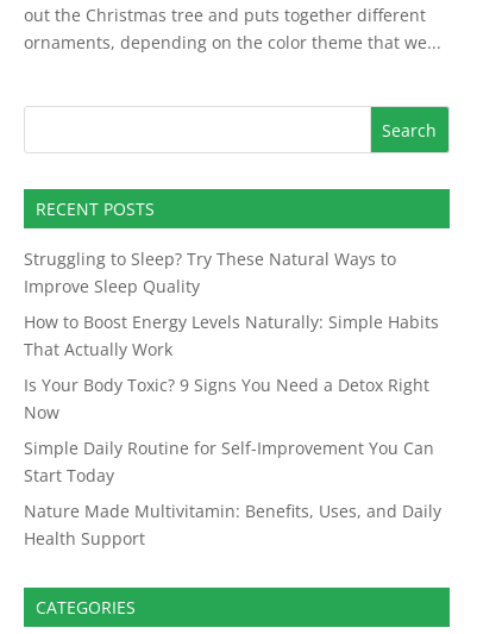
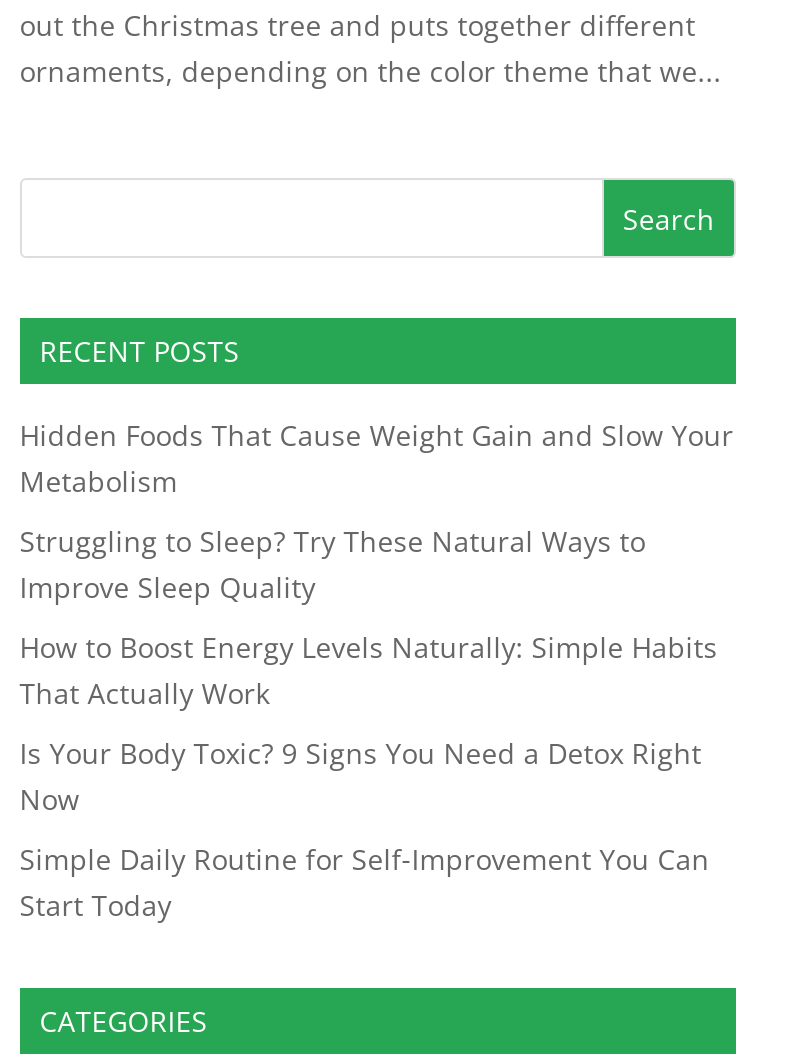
none -> [20,416,734,500] Hidden Foods That Cause Weight Gain and Slow Your | Metabolism
moved [24,247,439,487] -> [20,522,718,924]: Struggling to Sleep? Try These Natural Ways to | Improve Sleep Quality | How to Boost Energy Levels Naturally: Simple Habits | That Actually Work | Is Your Body Toxic? 9 Signs You Need a Detox Right | Now | Simple Daily Routine for Self-Improvement You Can | Start Today
[24,500,441,550] Nature Made Multivitamin: Benefits, Uses, and Daily | Health Support -> none

